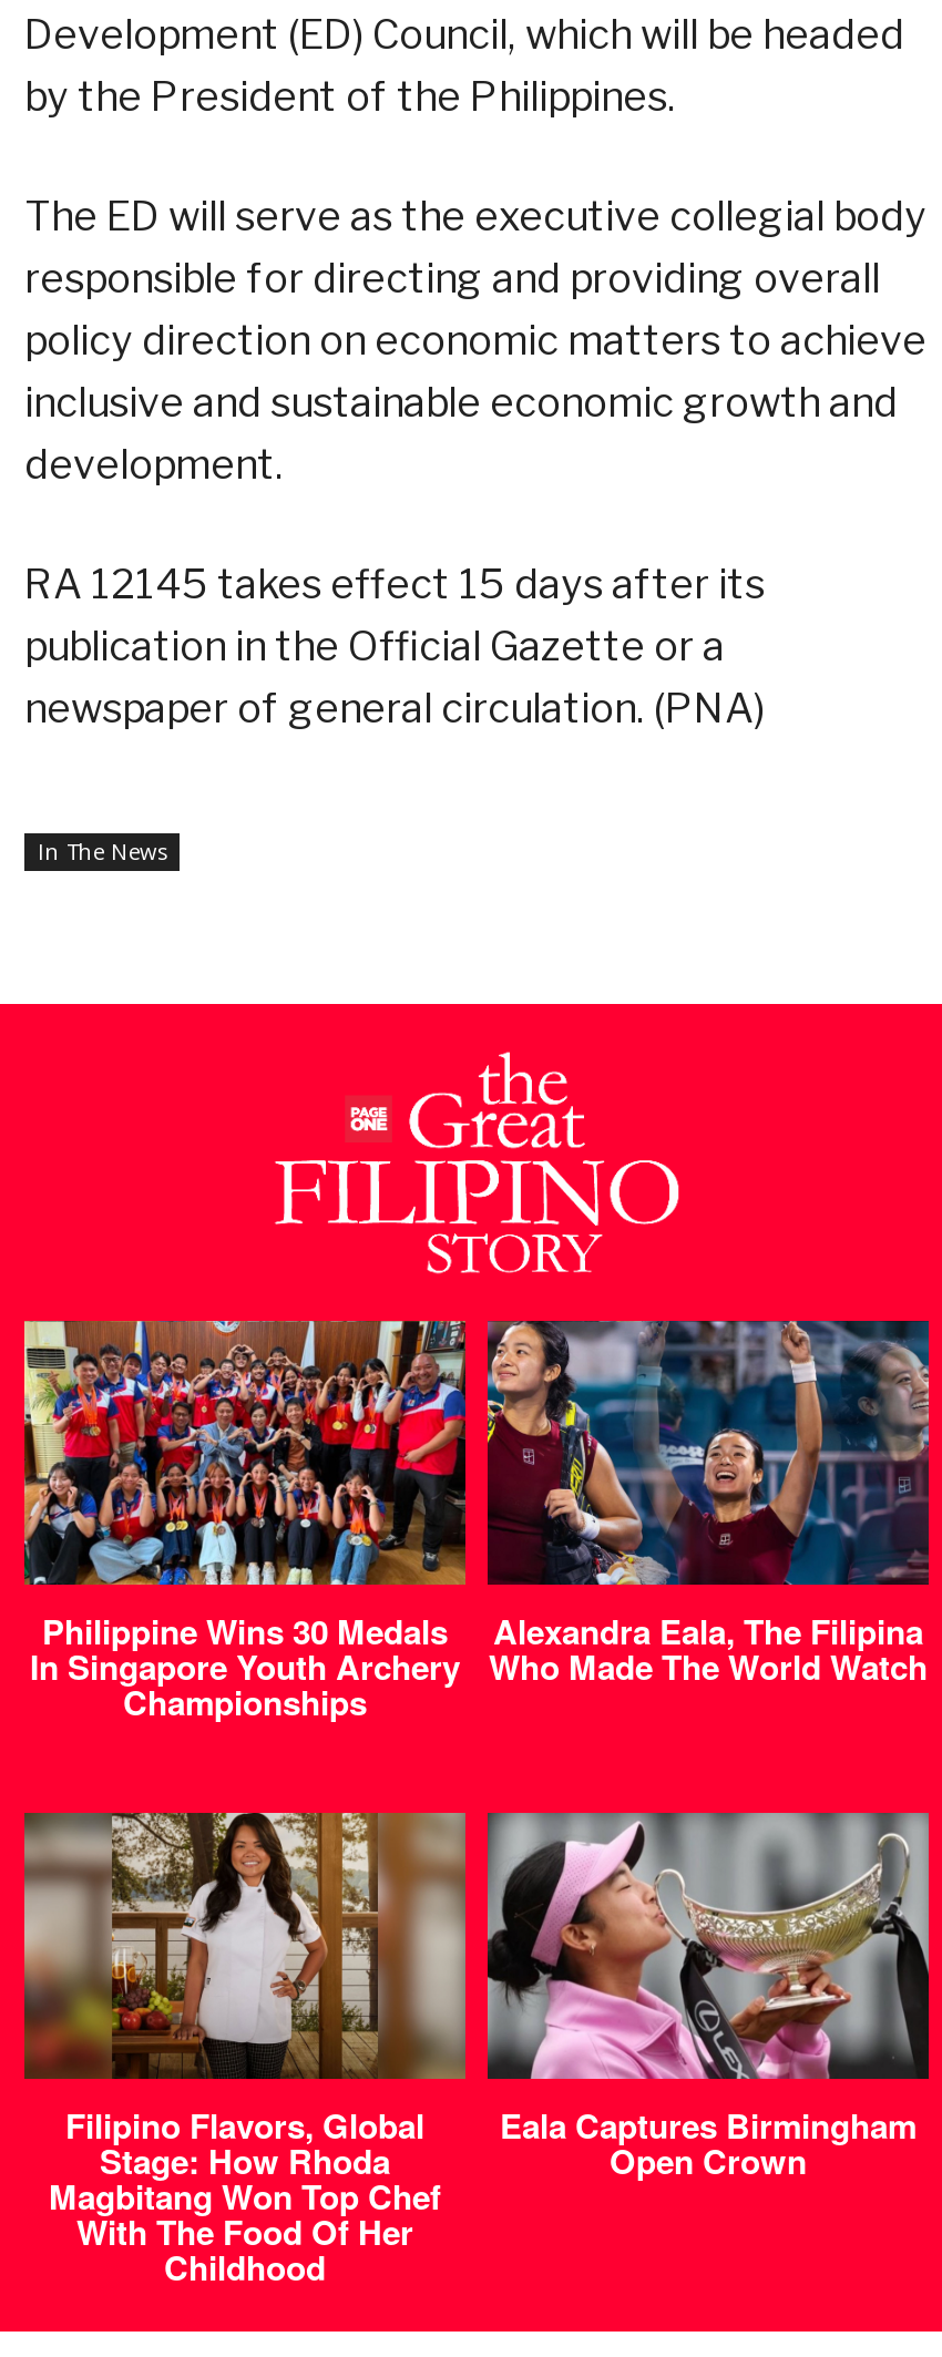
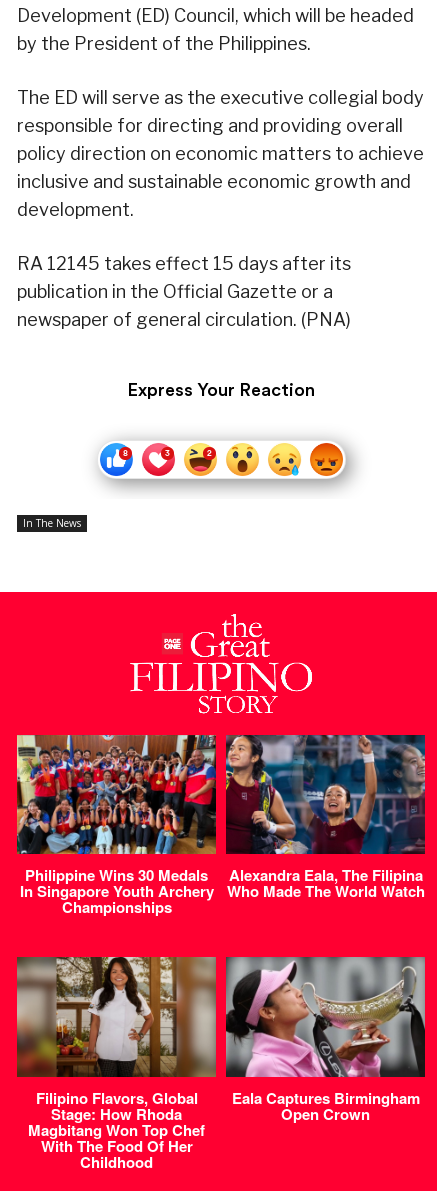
none -> [99,442,355,490] [image]
none -> [127,381,315,399] Express Your Reaction

